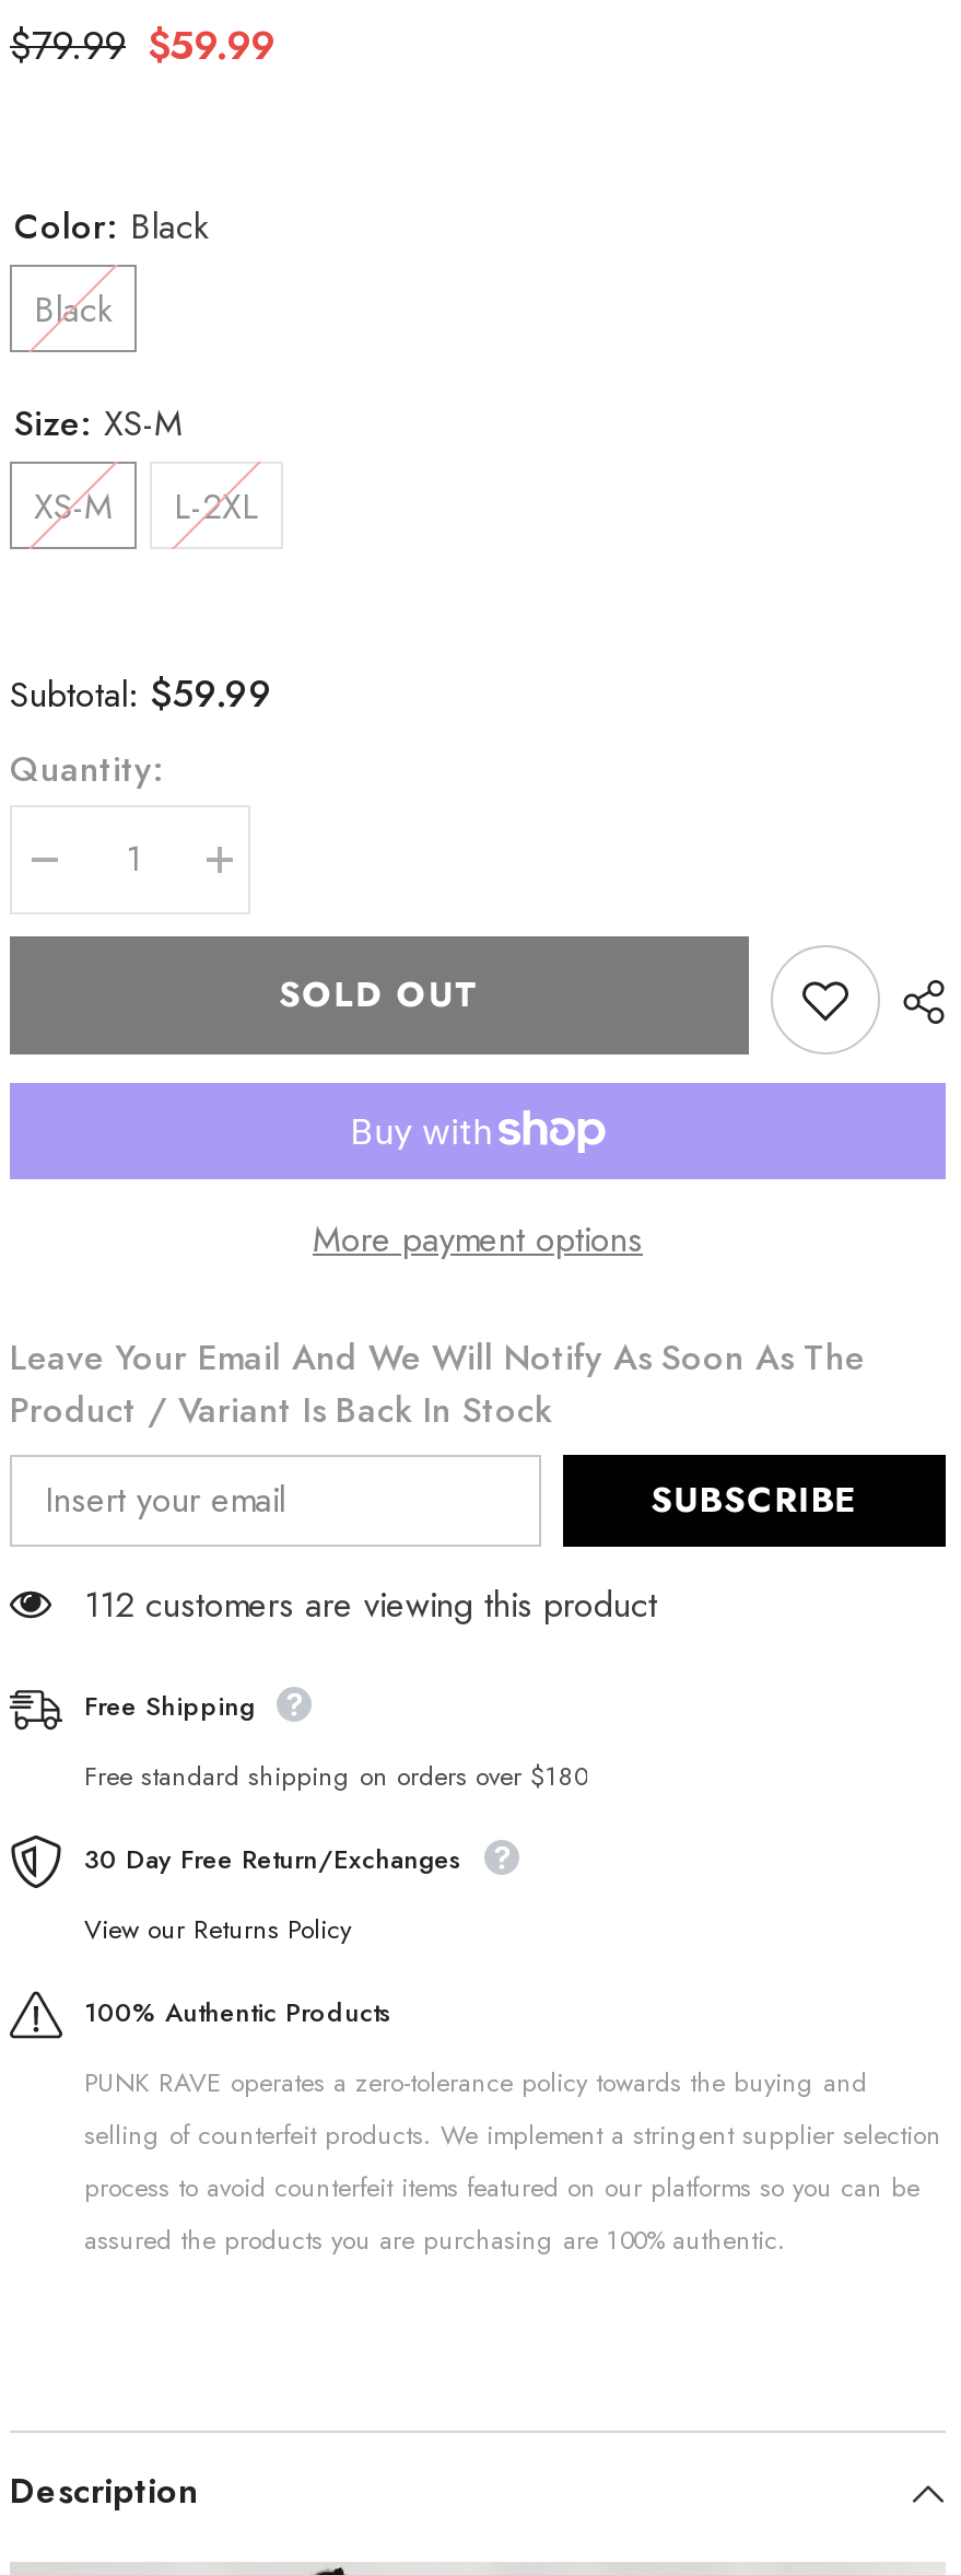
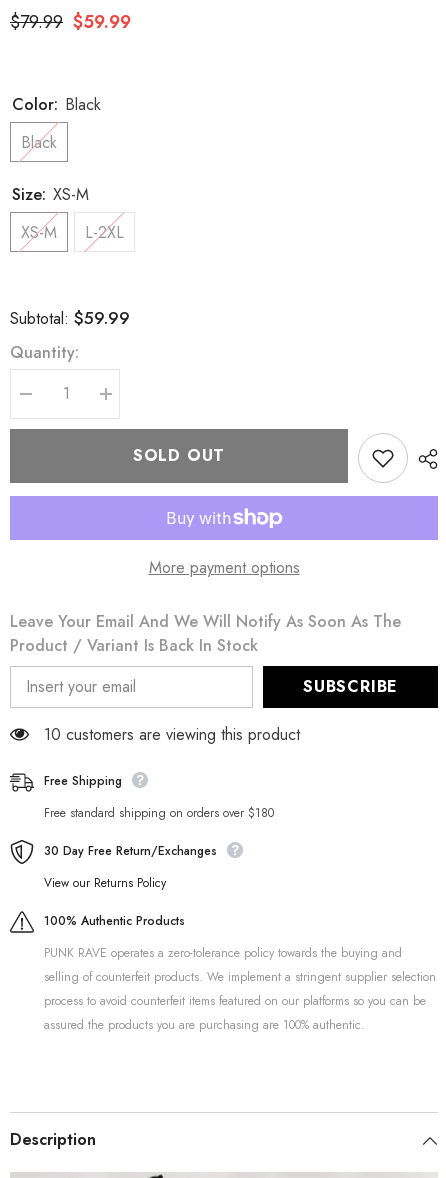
[84,1580,657,1630] 112 customers are viewing this product -> [44,723,300,746] 10 customers are viewing this product

